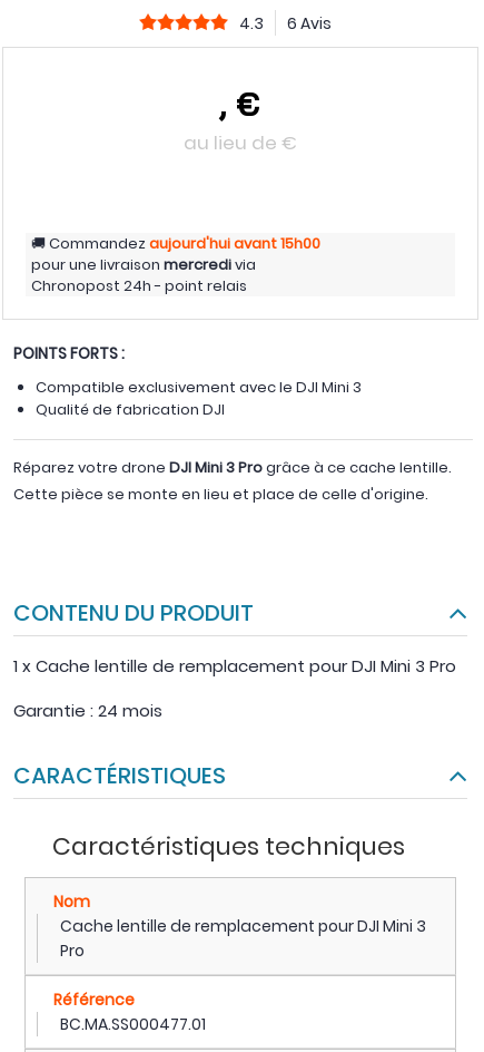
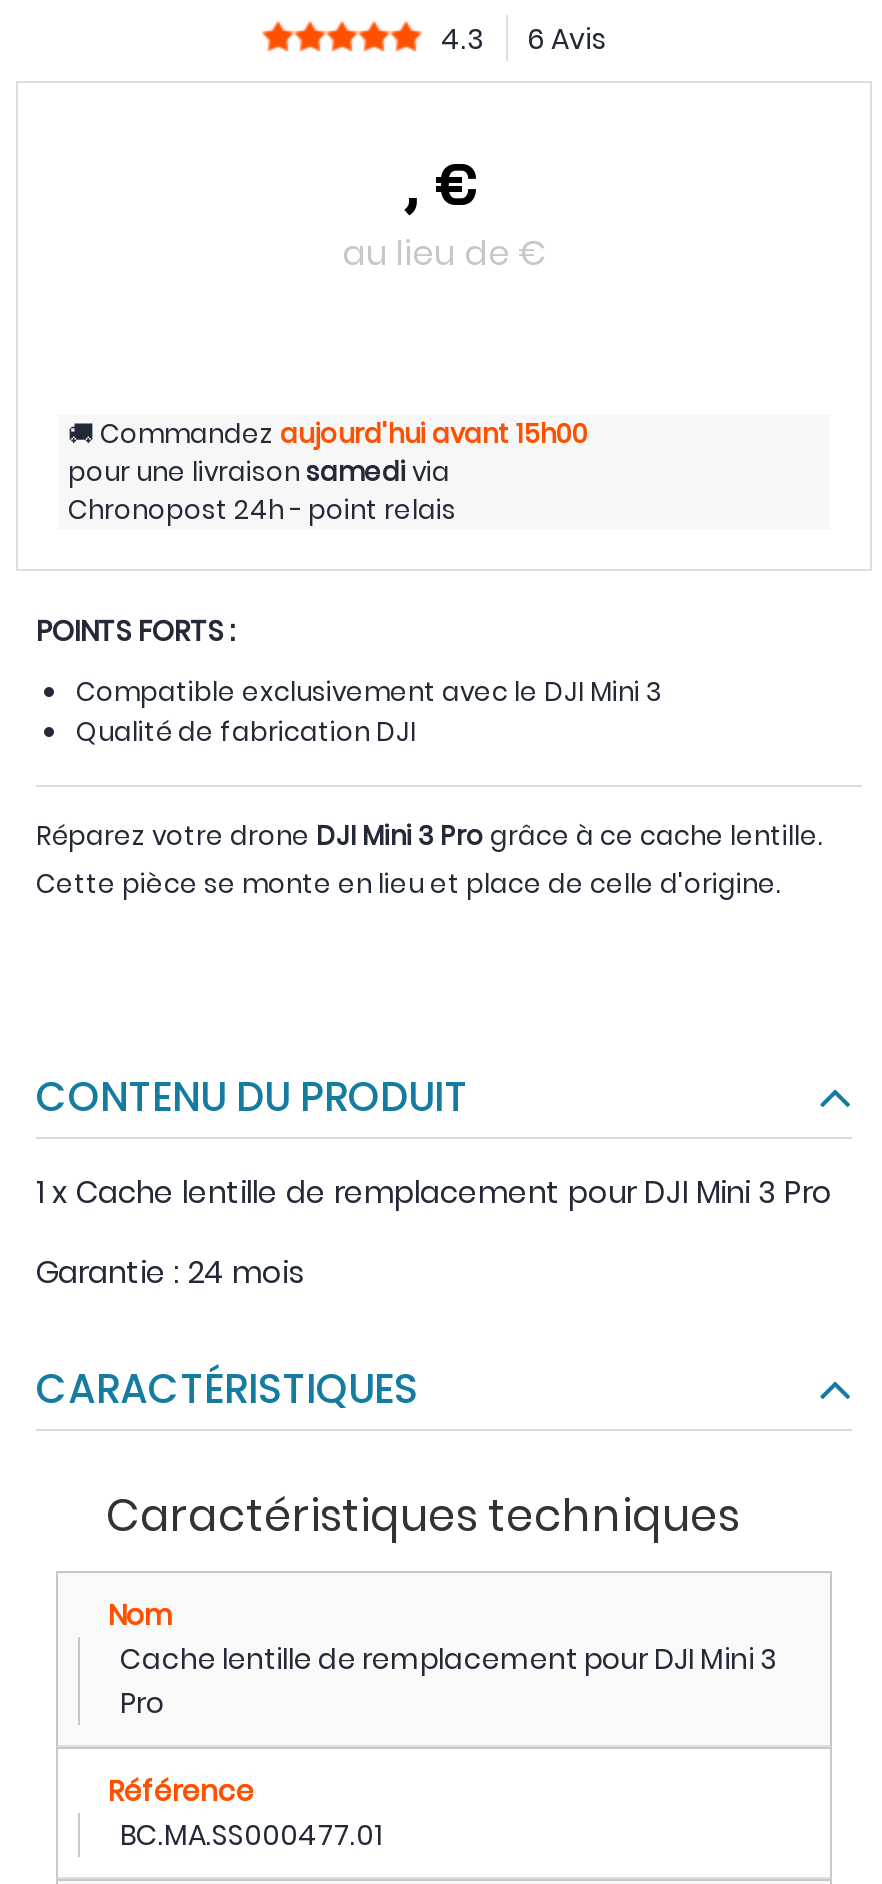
[31,254,256,275] pour une livraison mercredi via -> [68,452,450,490] pour une livraison samedi via

